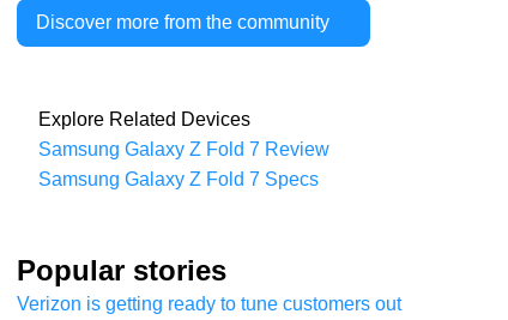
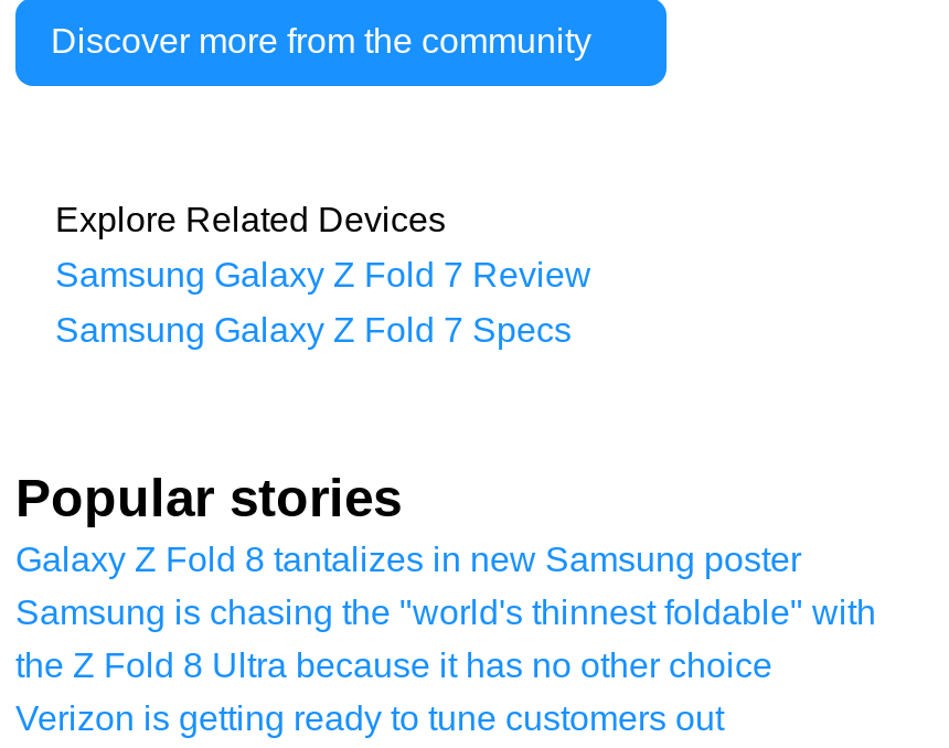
none -> [15,540,876,683] Galaxy Z Fold 8 tantalizes in new Samsung poster | Samsung is chasing the "world's thinnest foldable" with | the Z Fold 8 Ultra because it has no other choice

